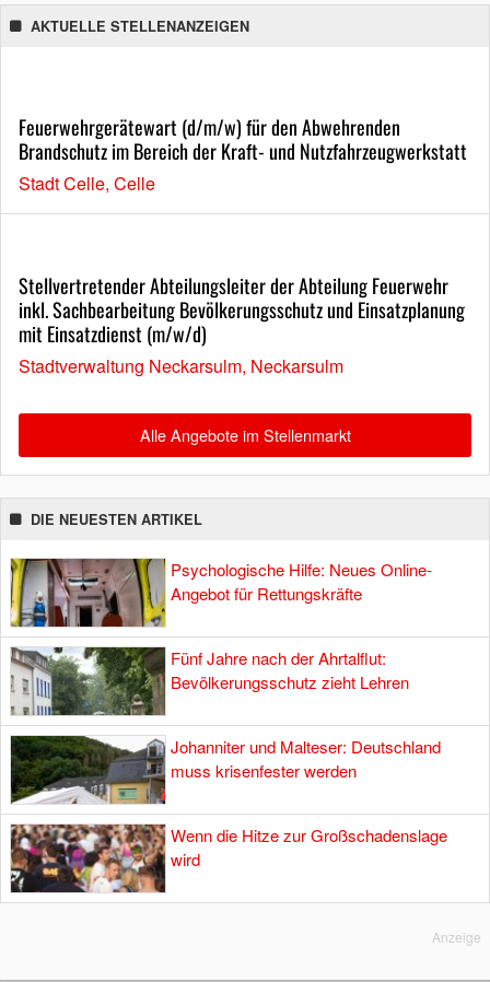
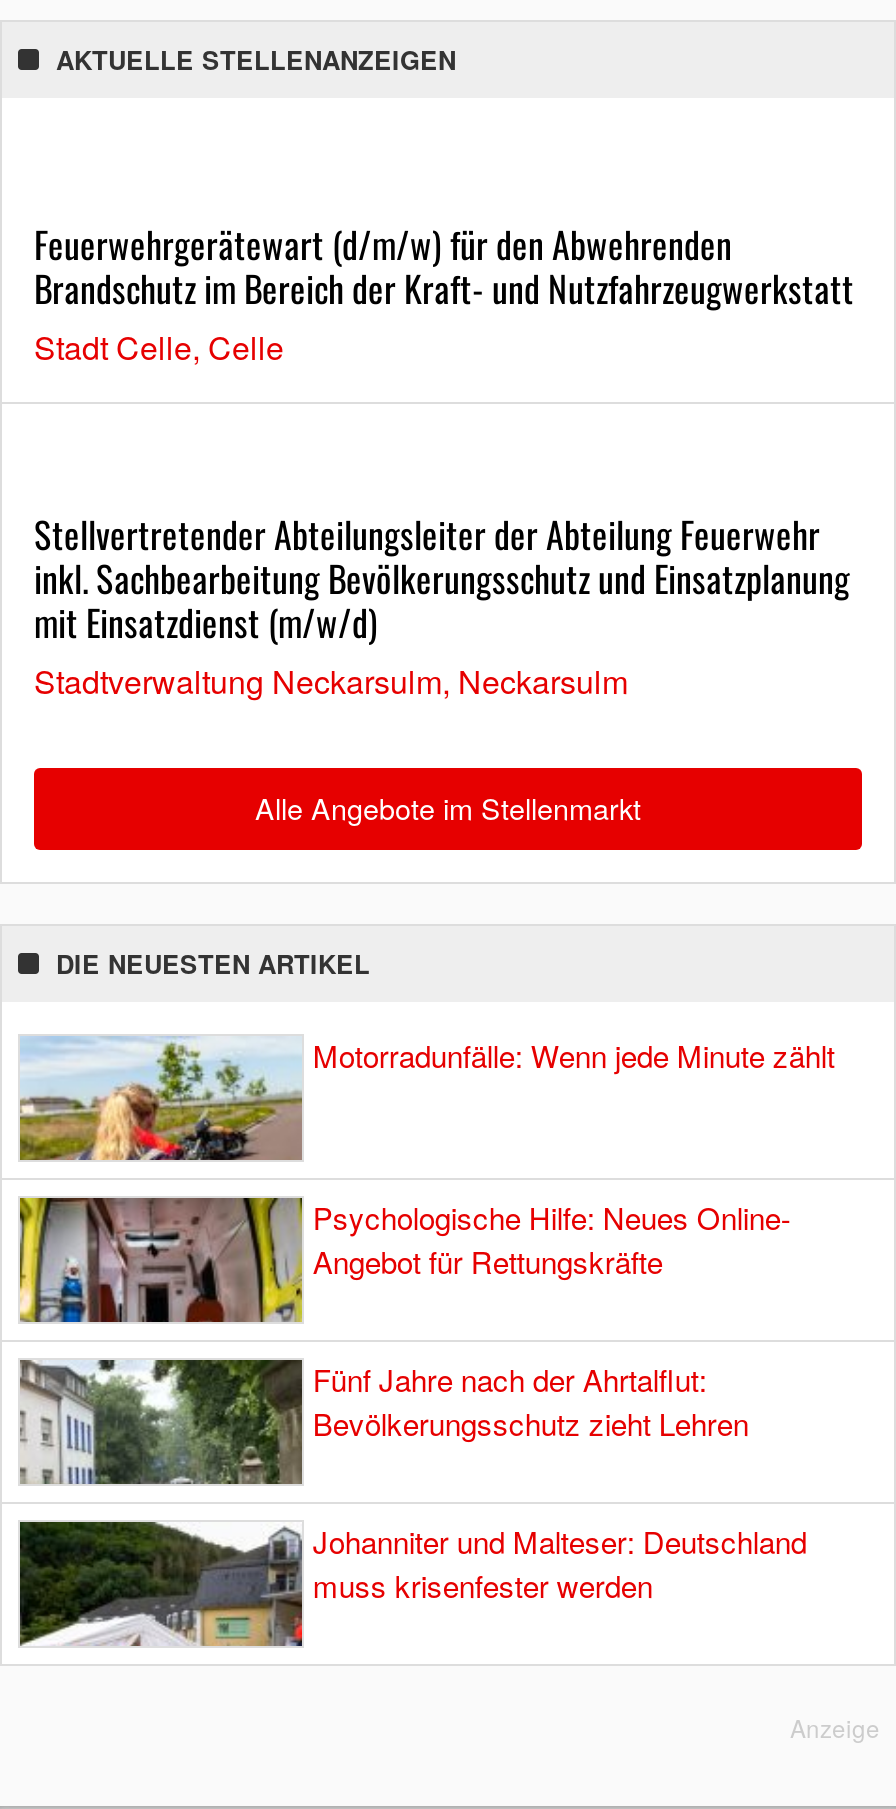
none -> [18,1033,835,1163] [image] | Motorradunfälle: Wenn jede Minute zählt
moved [9,557,441,782] -> [16,1193,807,1605]: [image] | Psychologische Hilfe: Neues Online- | Angebot für Rettungskräfte | Fünf Jahre nach der Ahrtalflut: | Bevölkerungsschutz zieht Lehren | Johanniter und Malteser: Deutschland | muss krisenfester werden
[10,823,448,893] [image] | Wenn die Hitze zur Großschadenslage | wird -> none

